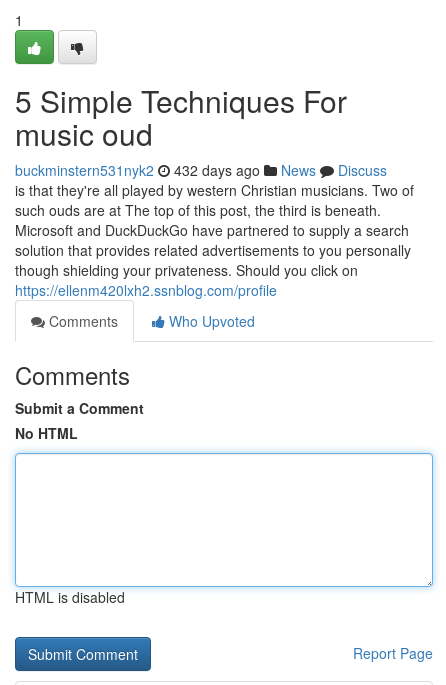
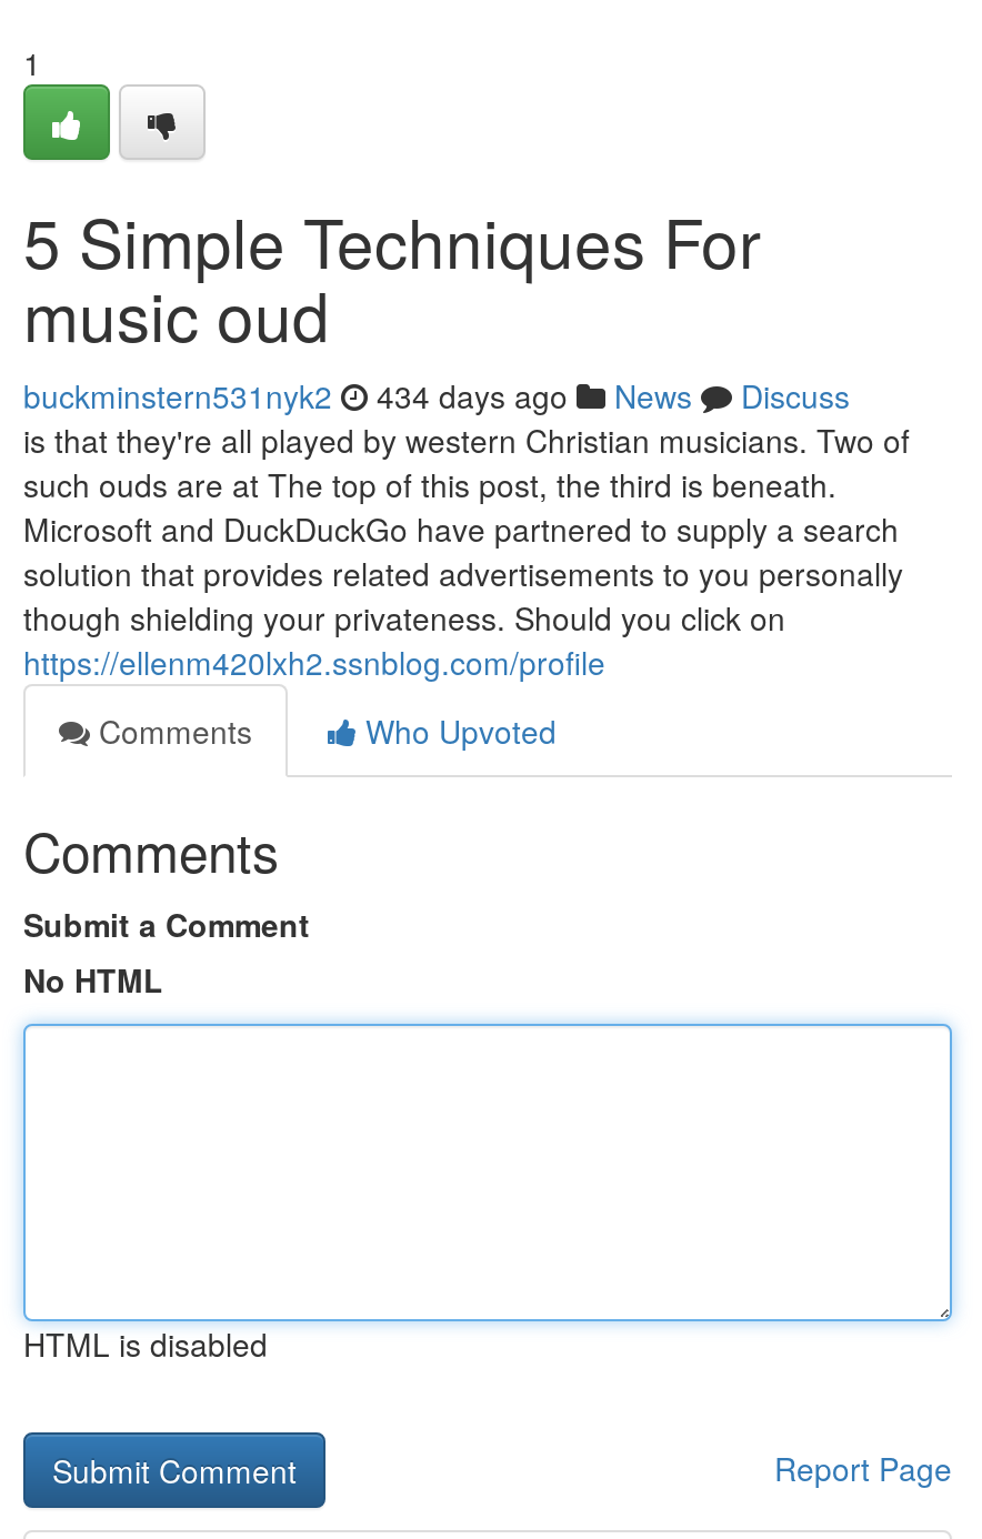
[15,160,387,180] buckminstern531nyk2 432 days ago News Discuss -> [23,373,850,418] buckminstern531nyk2 434 days ago News Discuss

